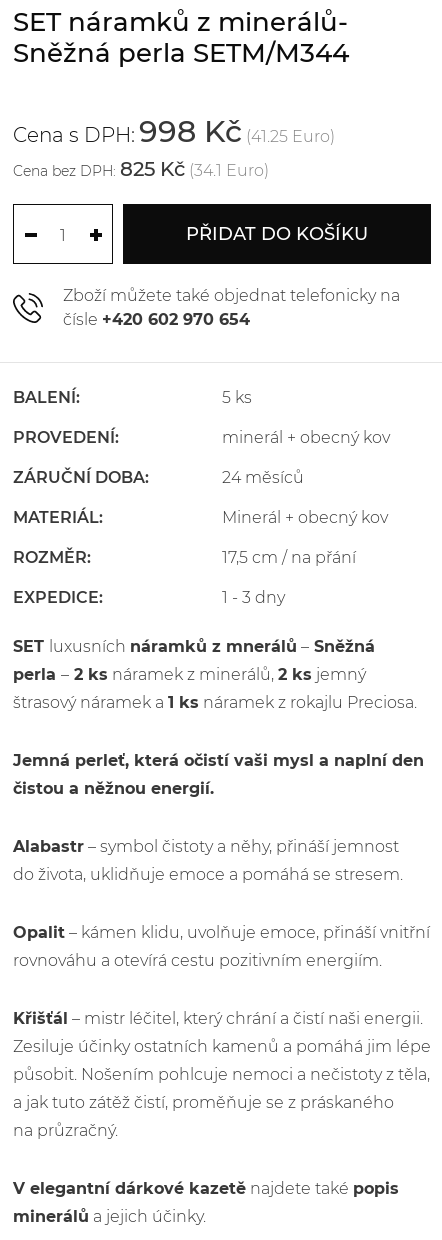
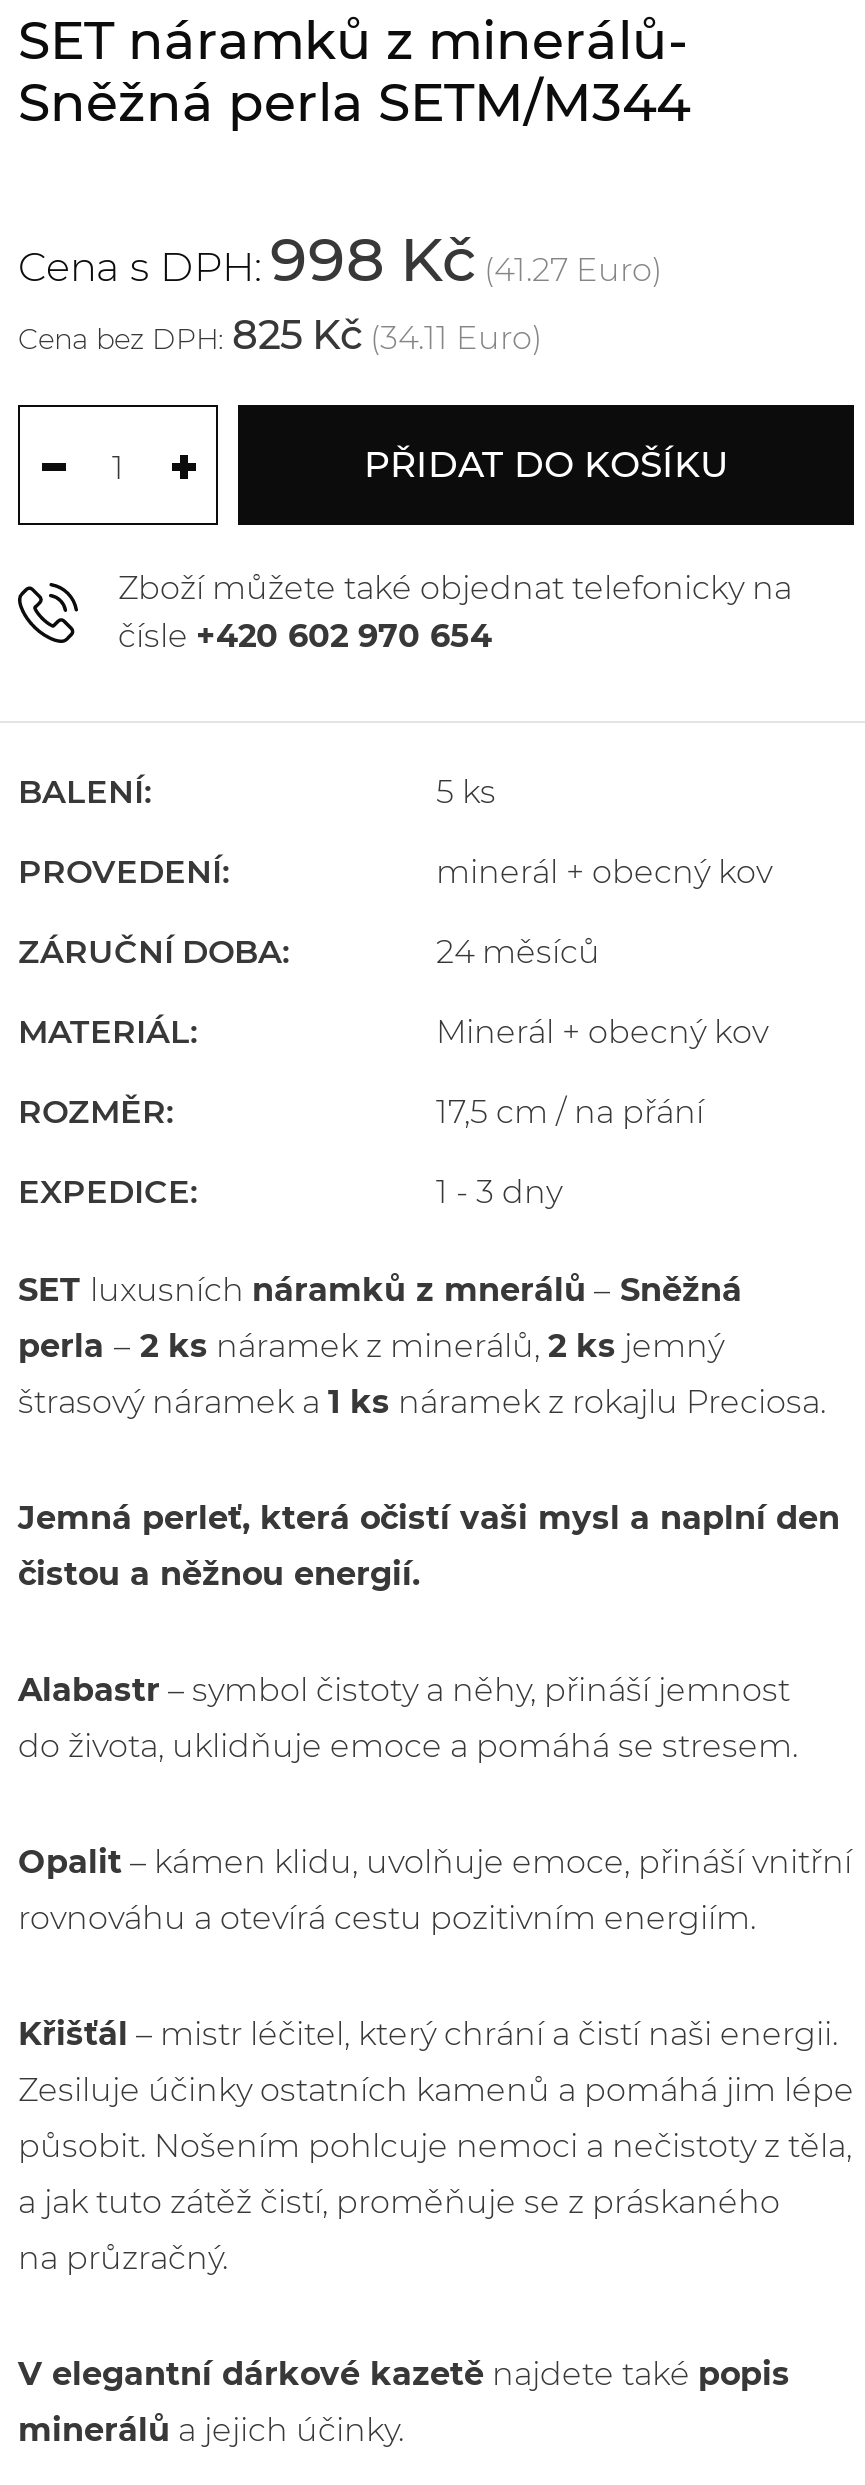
[13,113,335,150] Cena s DPH: 998 Kč (41.25 Euro) -> [18,224,662,298] Cena s DPH: 998 Kč (41.27 Euro)
[13,157,269,181] Cena bez DPH: 825 Kč (34.1 Euro) -> [18,312,542,360] Cena bez DPH: 825 Kč (34.11 Euro)

